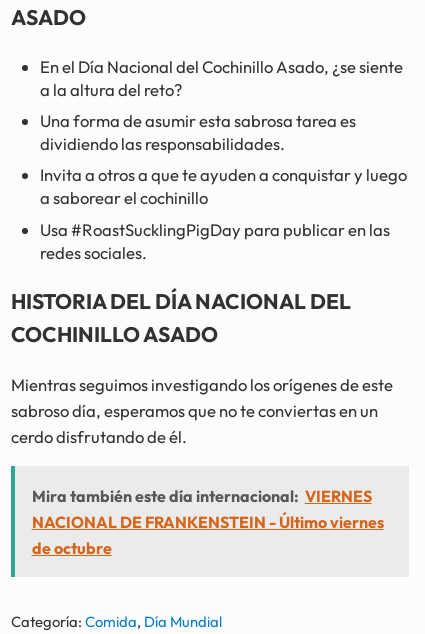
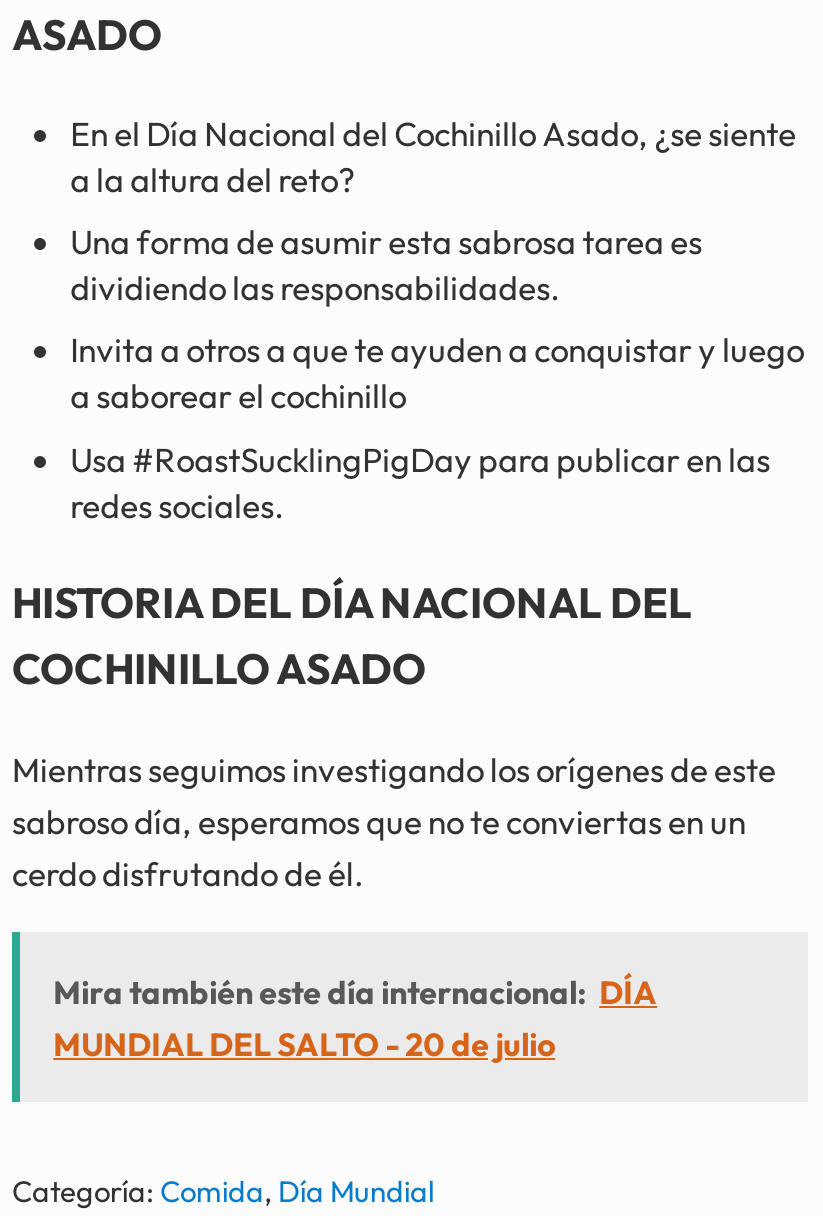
[32,486,384,558] Mira también este día internacional: VIERNES | NACIONAL DE FRANKENSTEIN - Último viernes | de octubre -> [53,971,657,1063] Mira también este día internacional: DÍA | MUNDIAL DEL SALTO - 20 de julio

